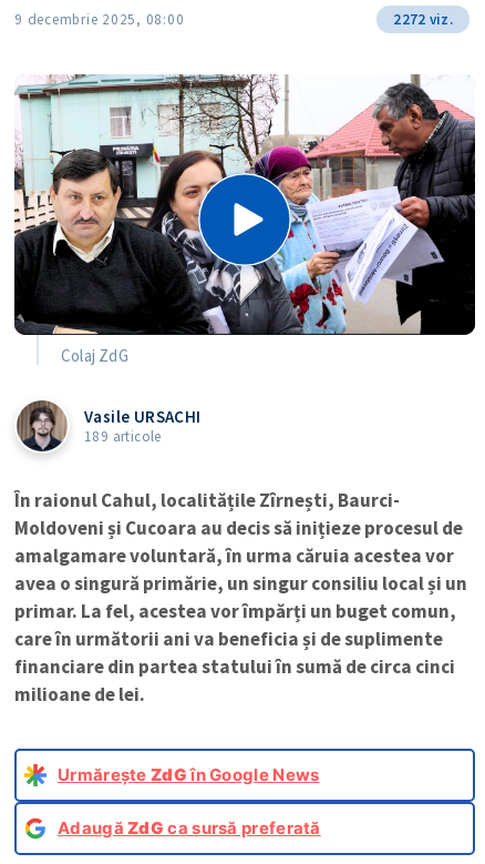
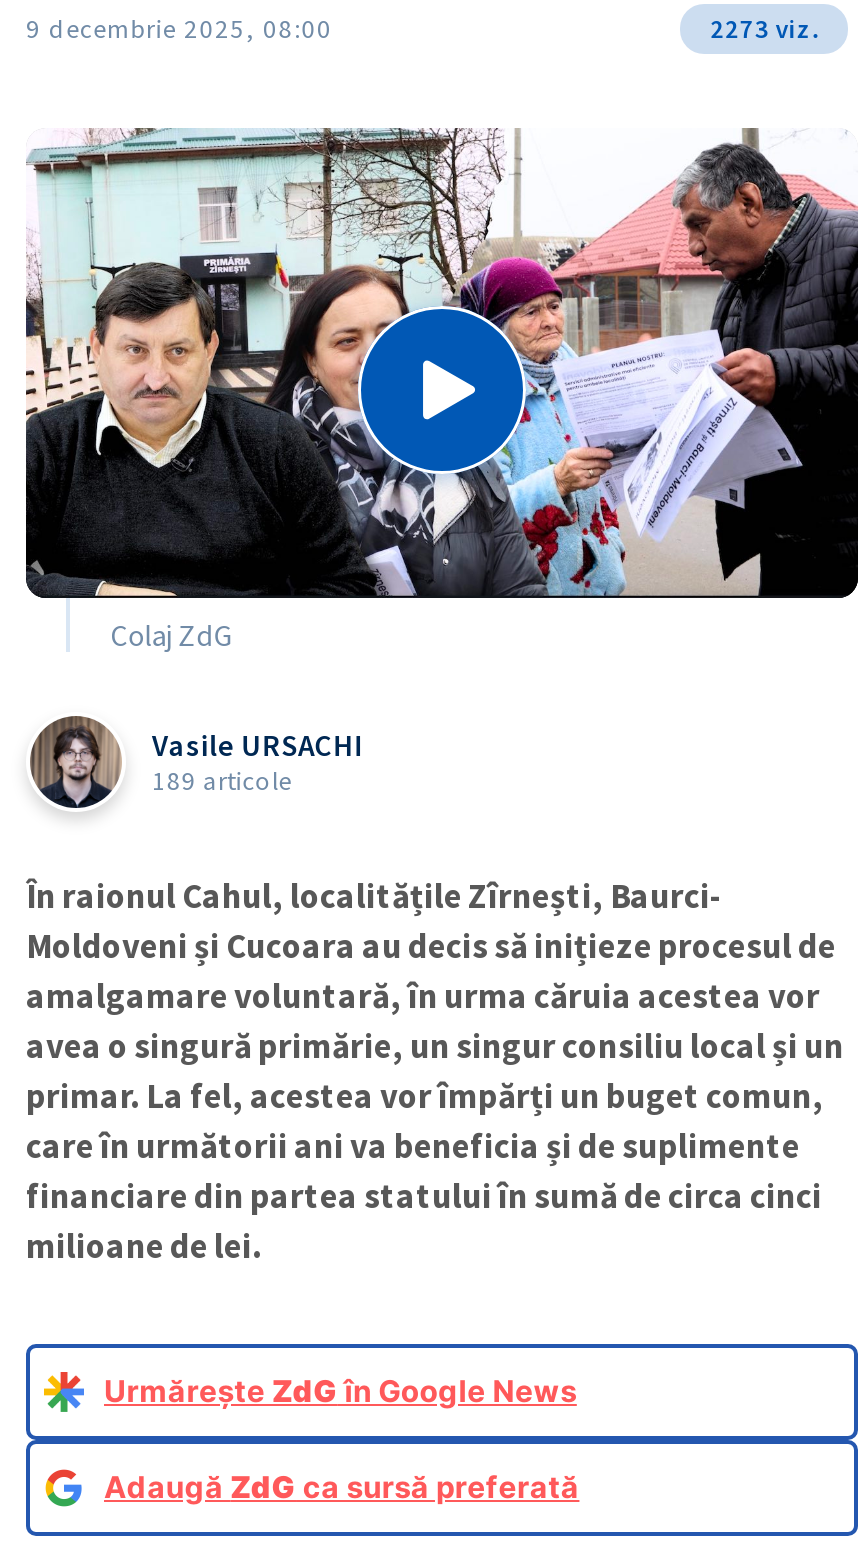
[393,10,453,28] 2272 viz. -> [711,11,818,45] 2273 viz.

